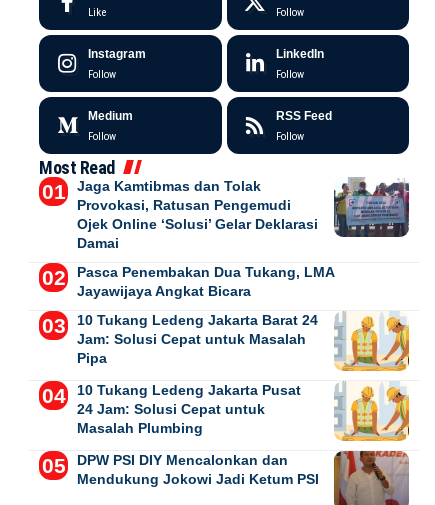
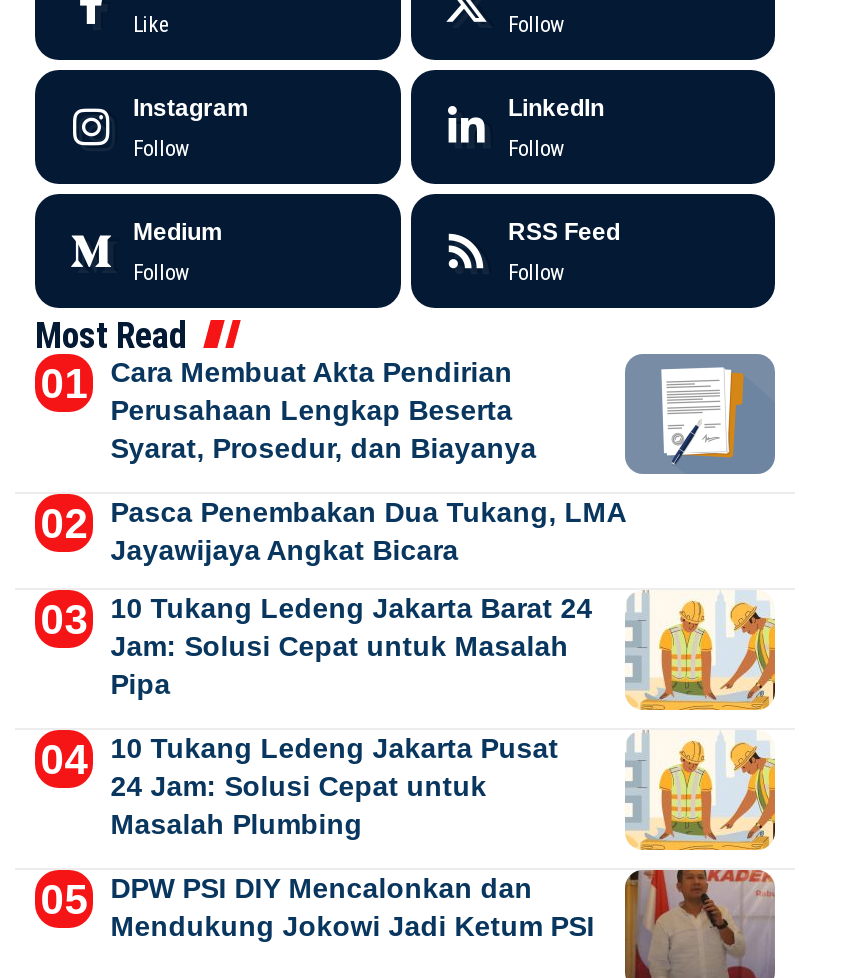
[77,177,318,250] Jaga Kamtibmas dan Tolak | Provokasi, Ratusan Pengemudi | Ojek Online ‘Solusi’ Gelar Deklarasi | Damai -> [111,355,537,463] Cara Membuat Akta Pendirian | Perusahaan Lengkap Beserta | Syarat, Prosedur, dan Biayanya
[334,178,410,238] [image] -> [625,352,775,476] [image]

